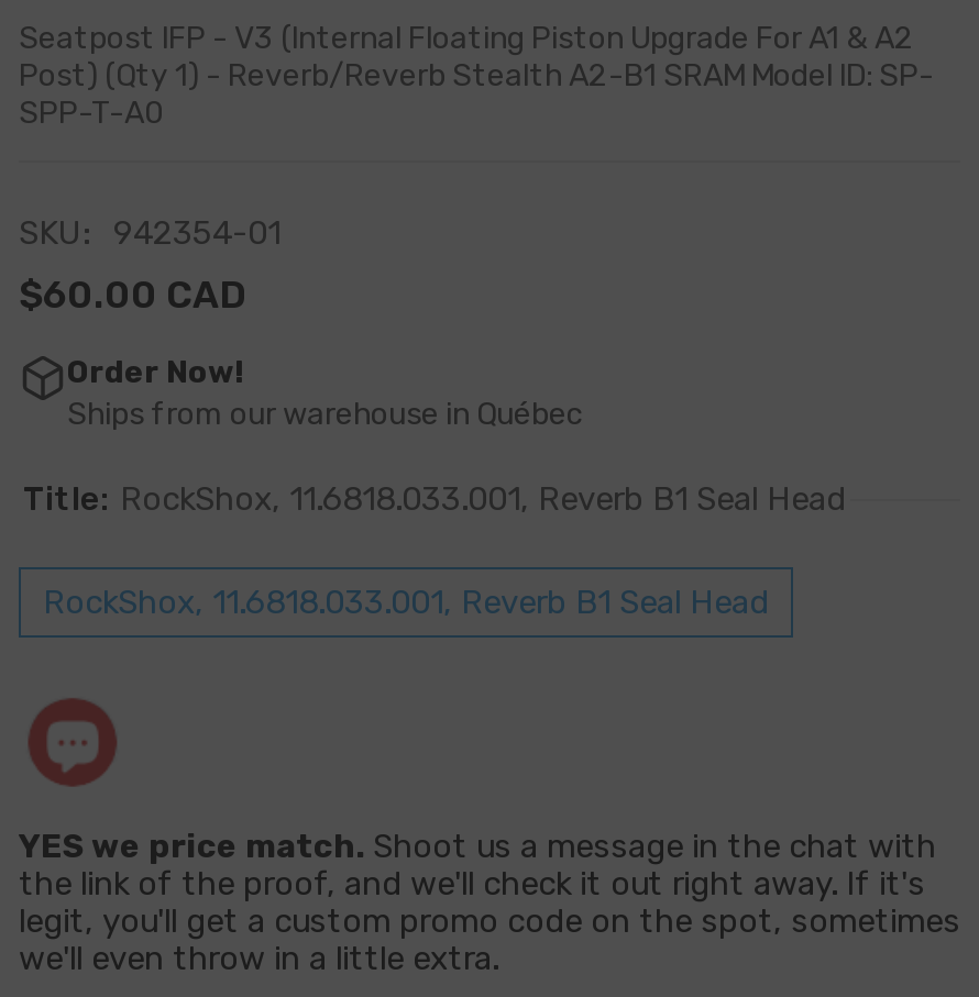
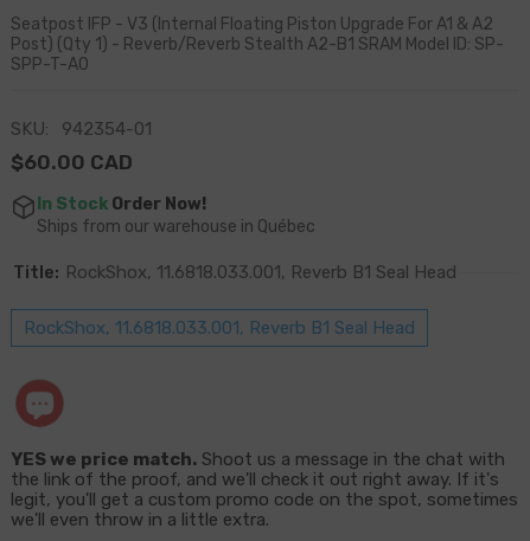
[67,354,243,391] Order Now! -> [37,194,206,214] In Stock Order Now!

